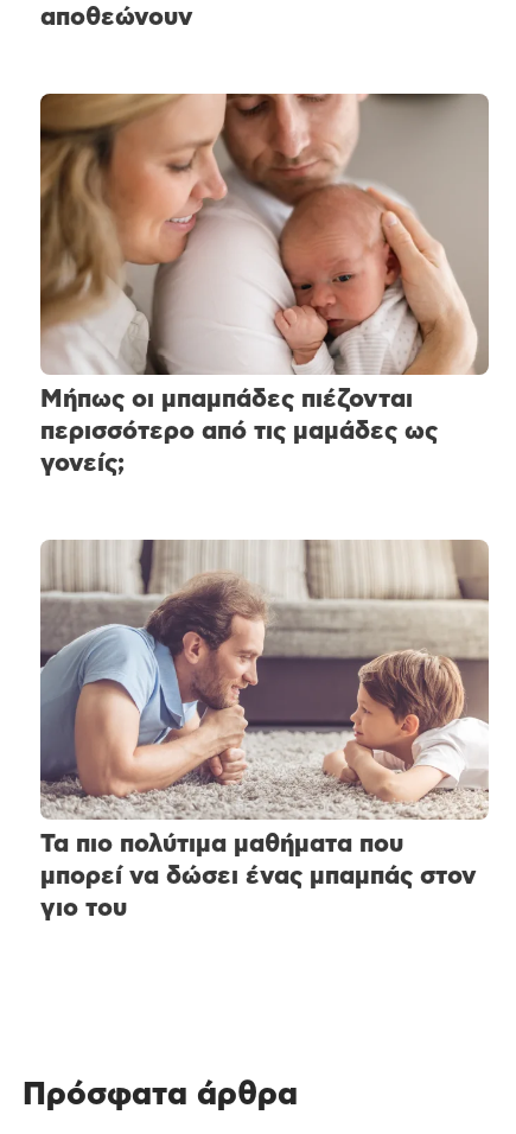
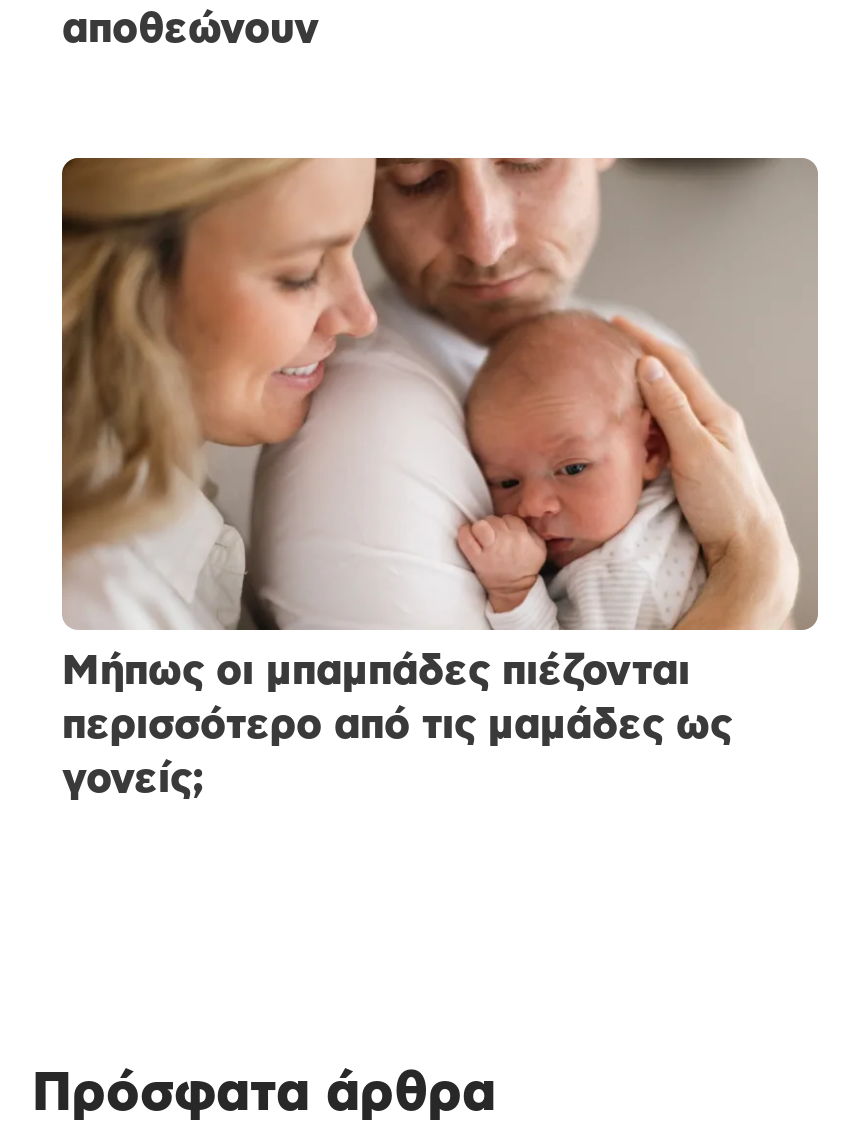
[39,539,489,920] [image] | Τα πιο πολύτιμα μαθήματα που | μπορεί να δώσει ένας μπαμπάς στον | γιο του -> none

